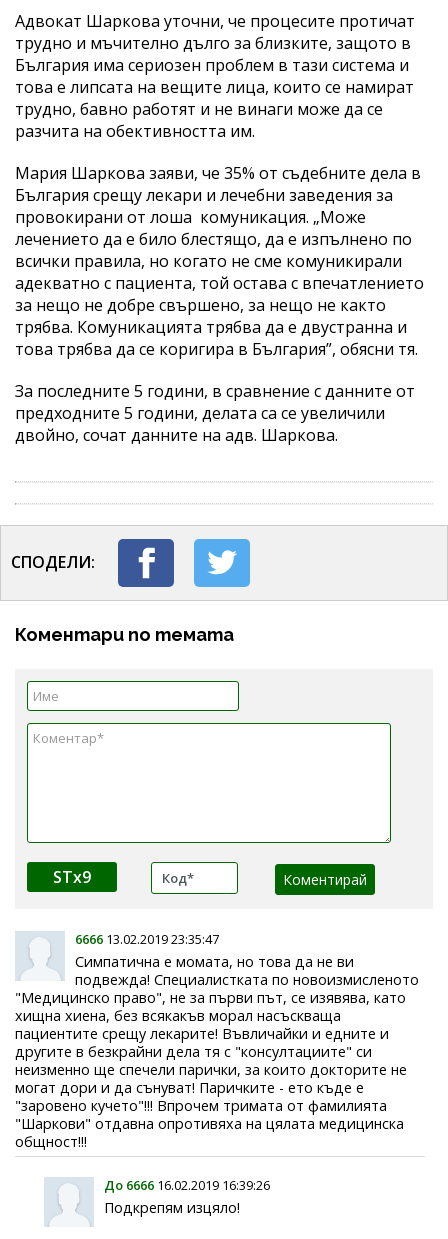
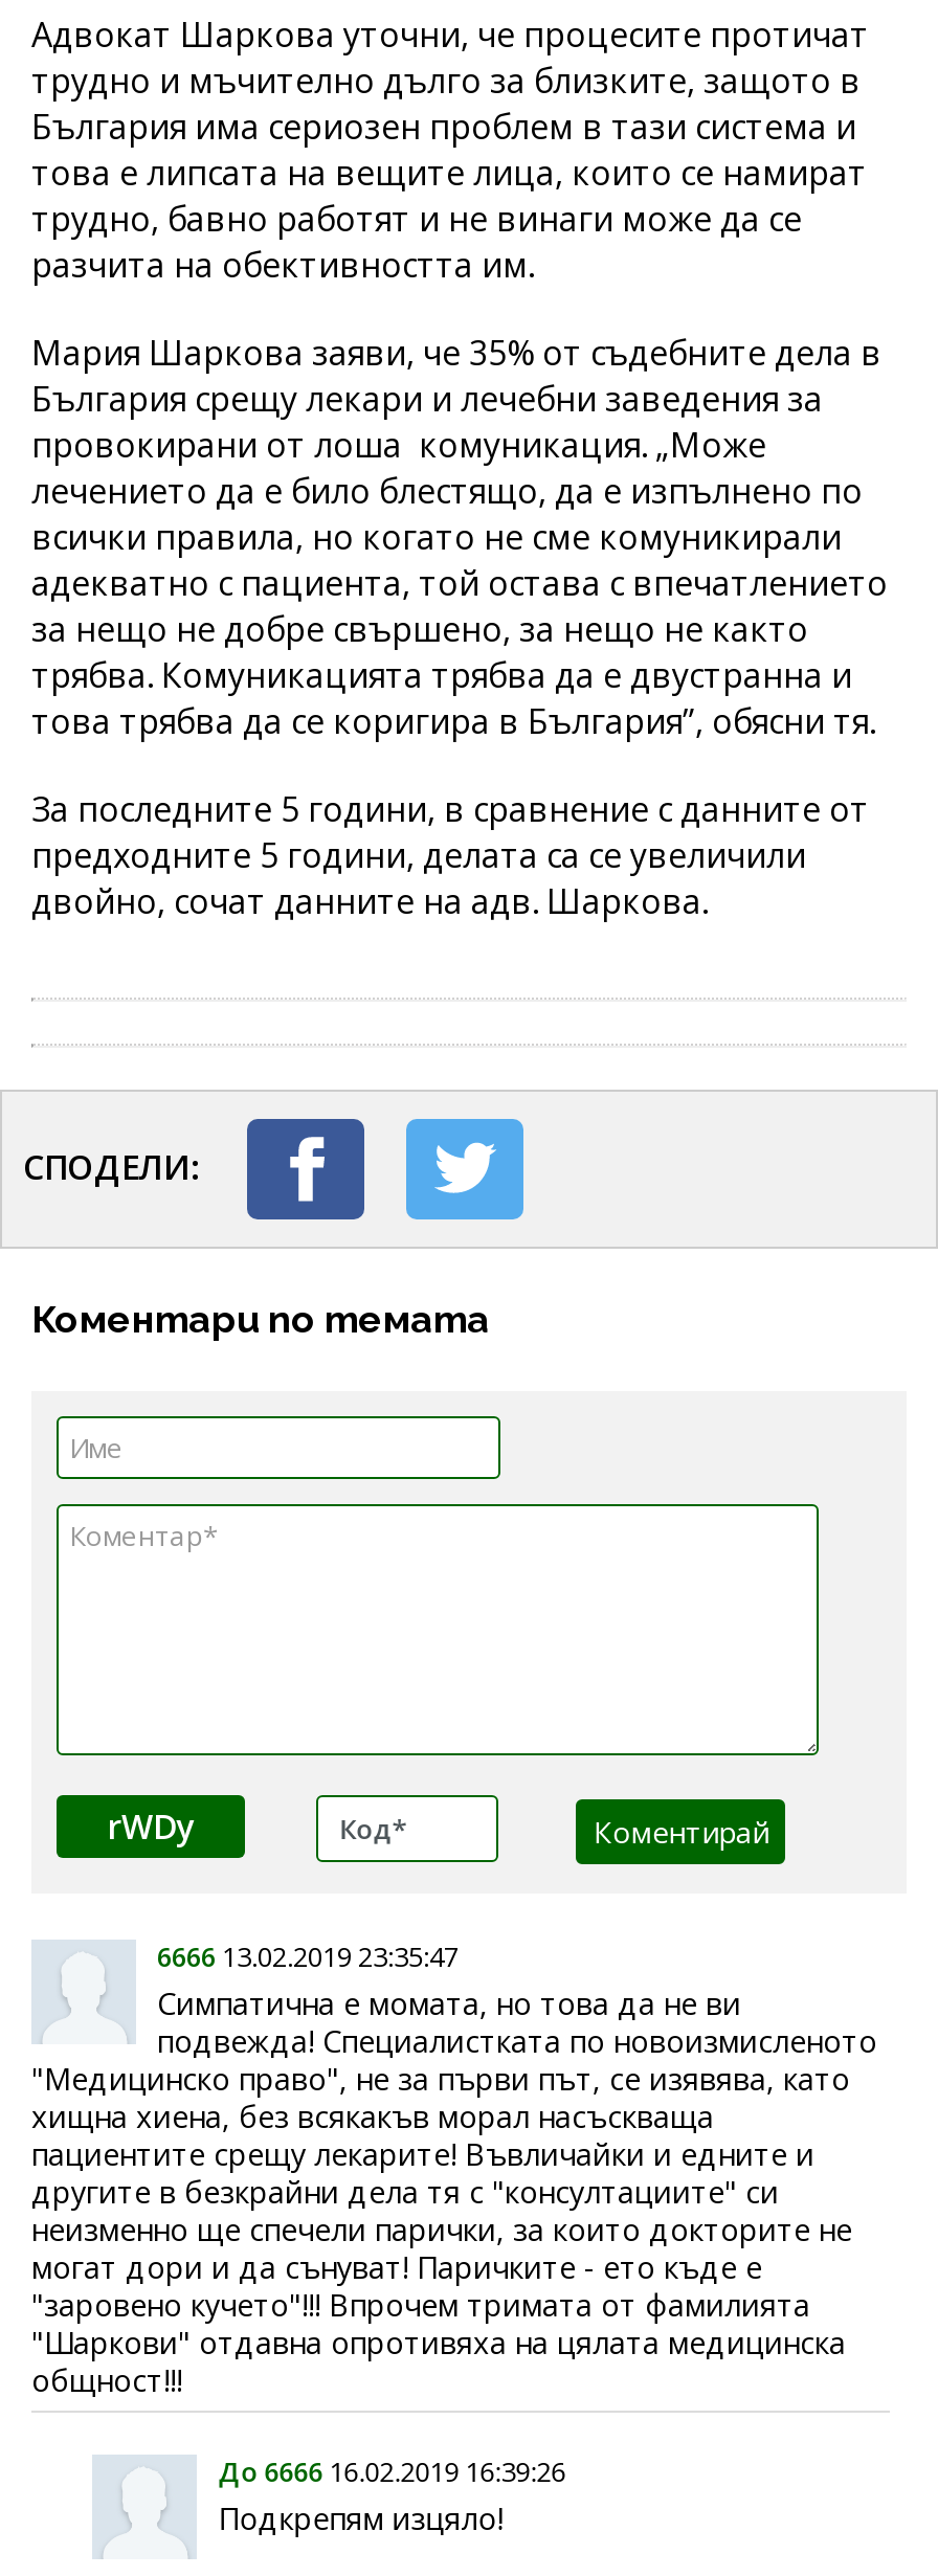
[53,866,91,888] STx9 -> [107,1803,195,1849] rWDy

